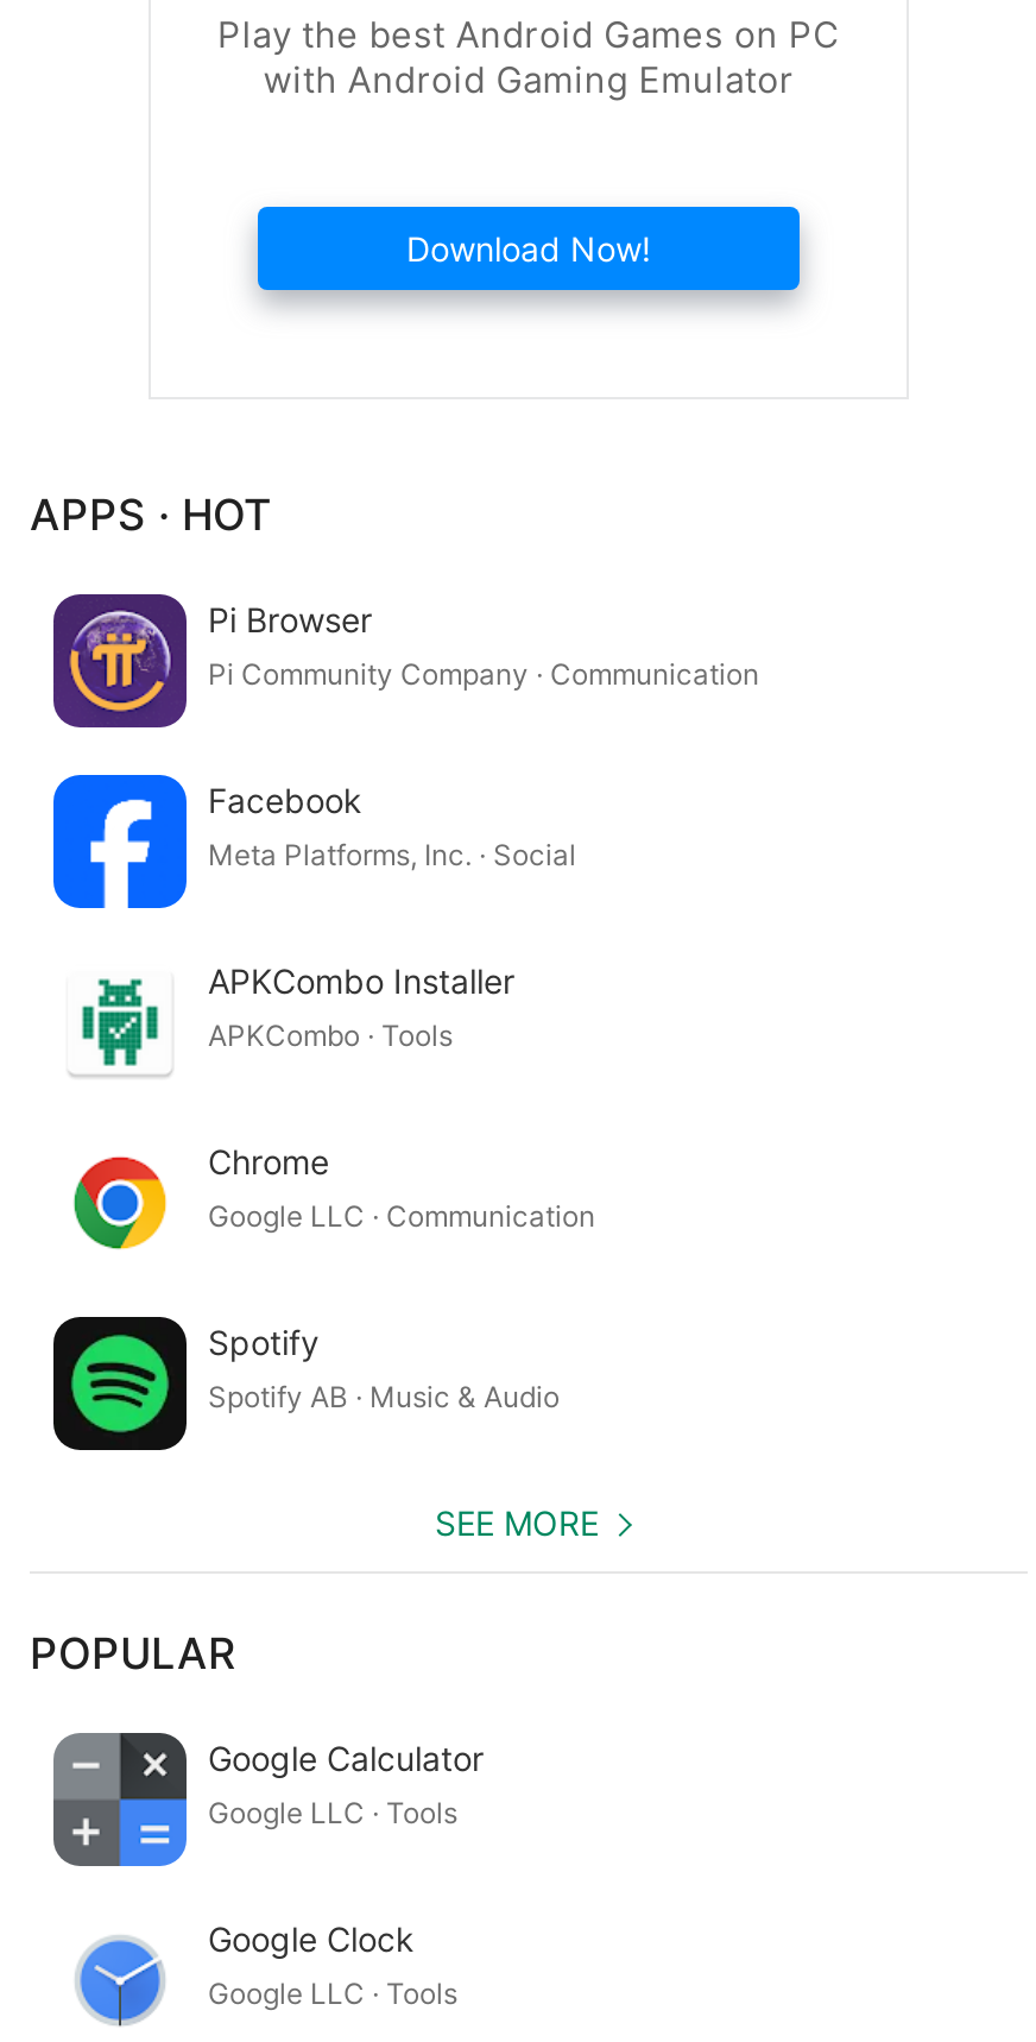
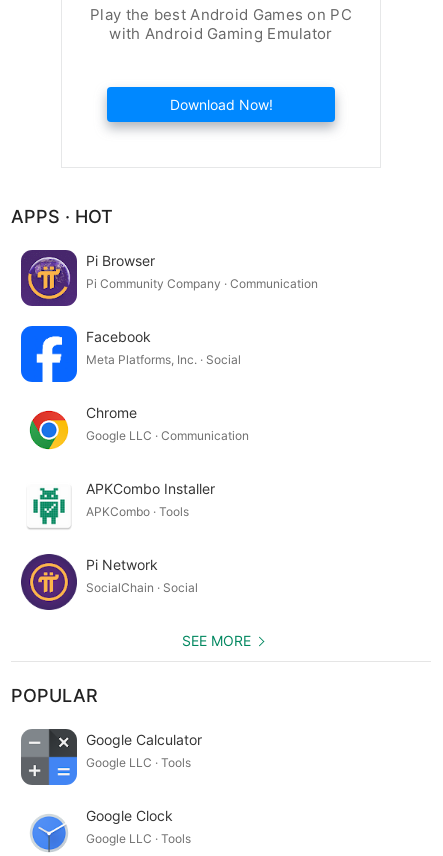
moved [75,959,514,1067] -> [30,479,215,525]: [image] | APKCombo Installer | APKCombo · Tools
moved [72,1140,595,1250] -> [29,403,249,450]: [image] | Chrome | Google LLC · Communication
[51,1315,560,1452] [image] | Spotify | Spotify AB · Music & Audio -> [20,553,198,611] [image] | Pi Network | SocialChain · Social

